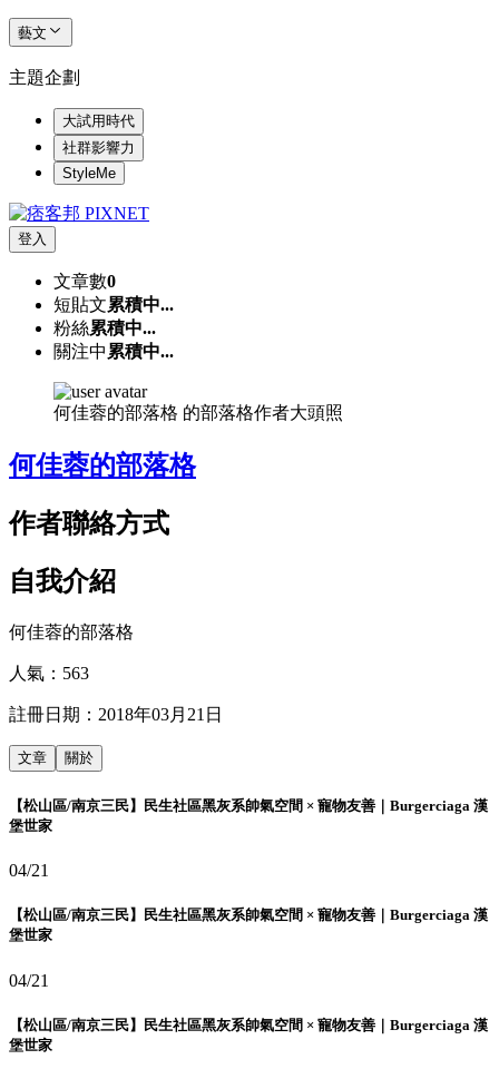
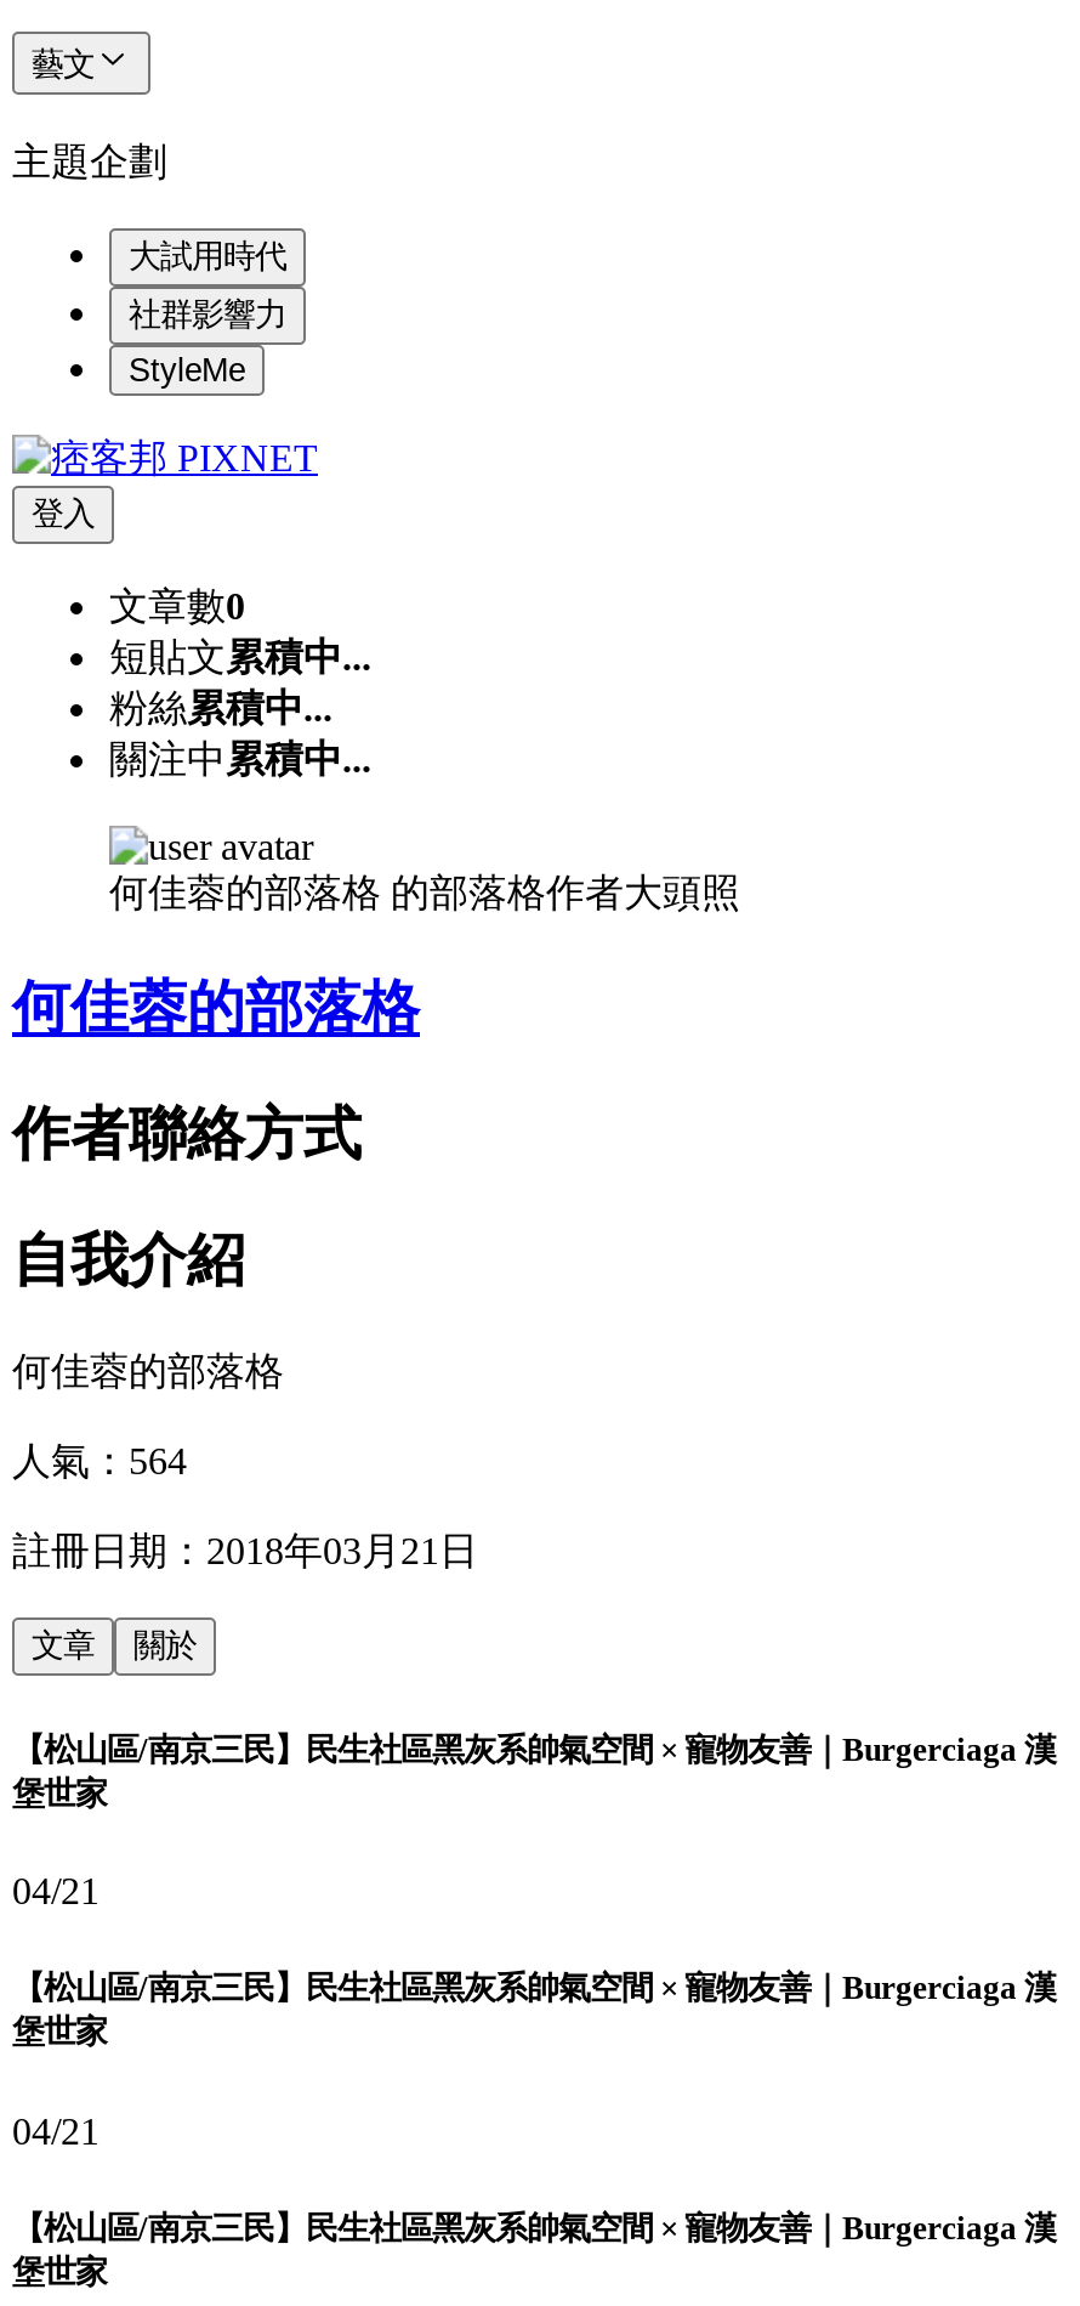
[9,664,89,683] 人氣：563 -> [12,1440,187,1481] 人氣：564

